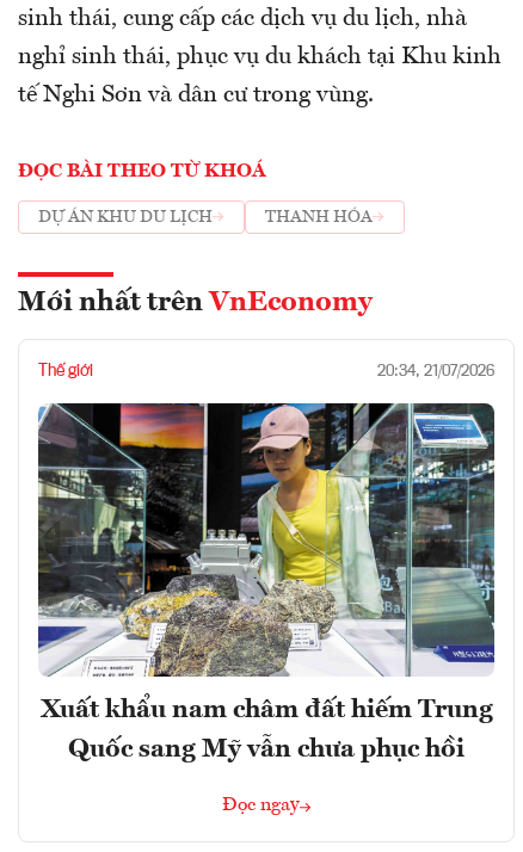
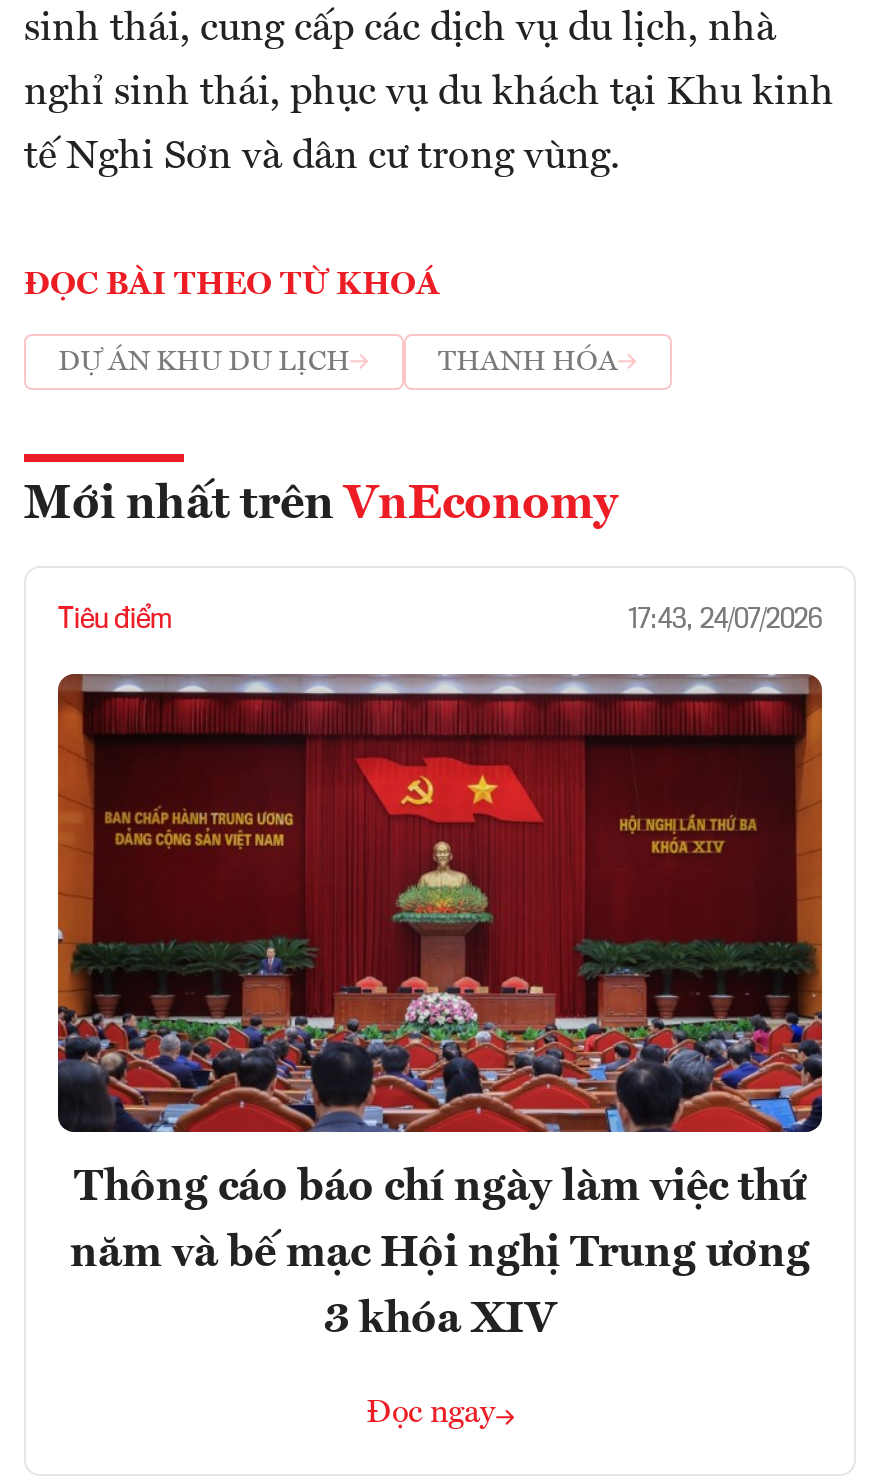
[38,362,494,379] Thế giới | 20:34, 21/07/2026 -> [58,605,822,633] Tiêu điểm | 17:43, 24/07/2026
[37,402,496,648] [image] -> [56,672,824,1134] [image]
[40,697,493,762] Xuất khẩu nam châm đất hiếm Trung | Quốc sang Mỹ vẫn chưa phục hồi -> [70,1166,810,1342] Thông cáo báo chí ngày làm việc thứ | năm và bế mạc Hội nghị Trung ương | 3 khóa XIV

